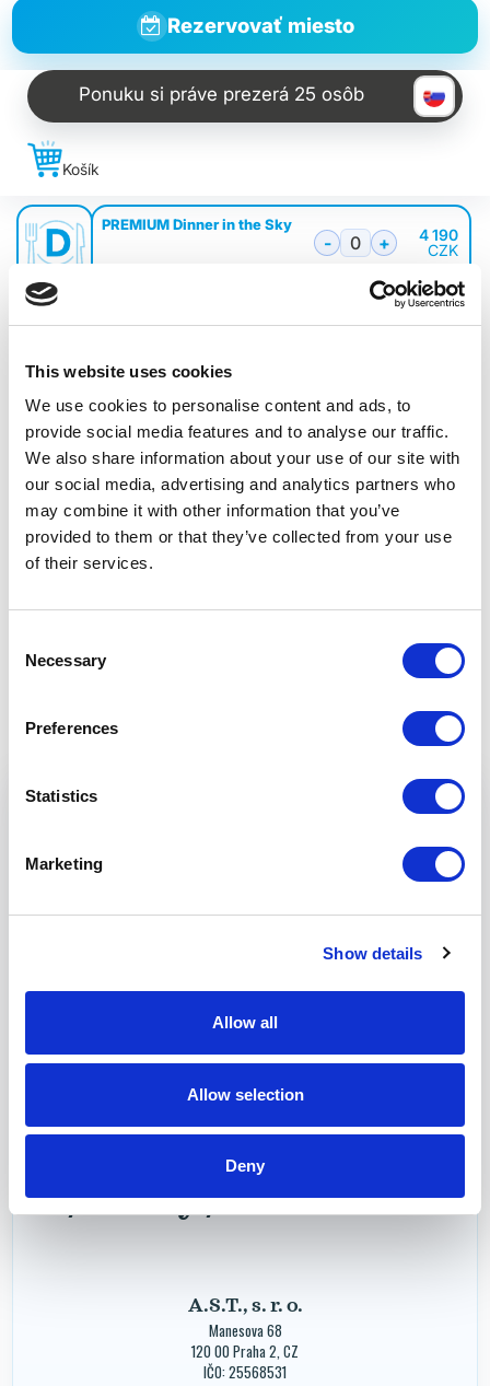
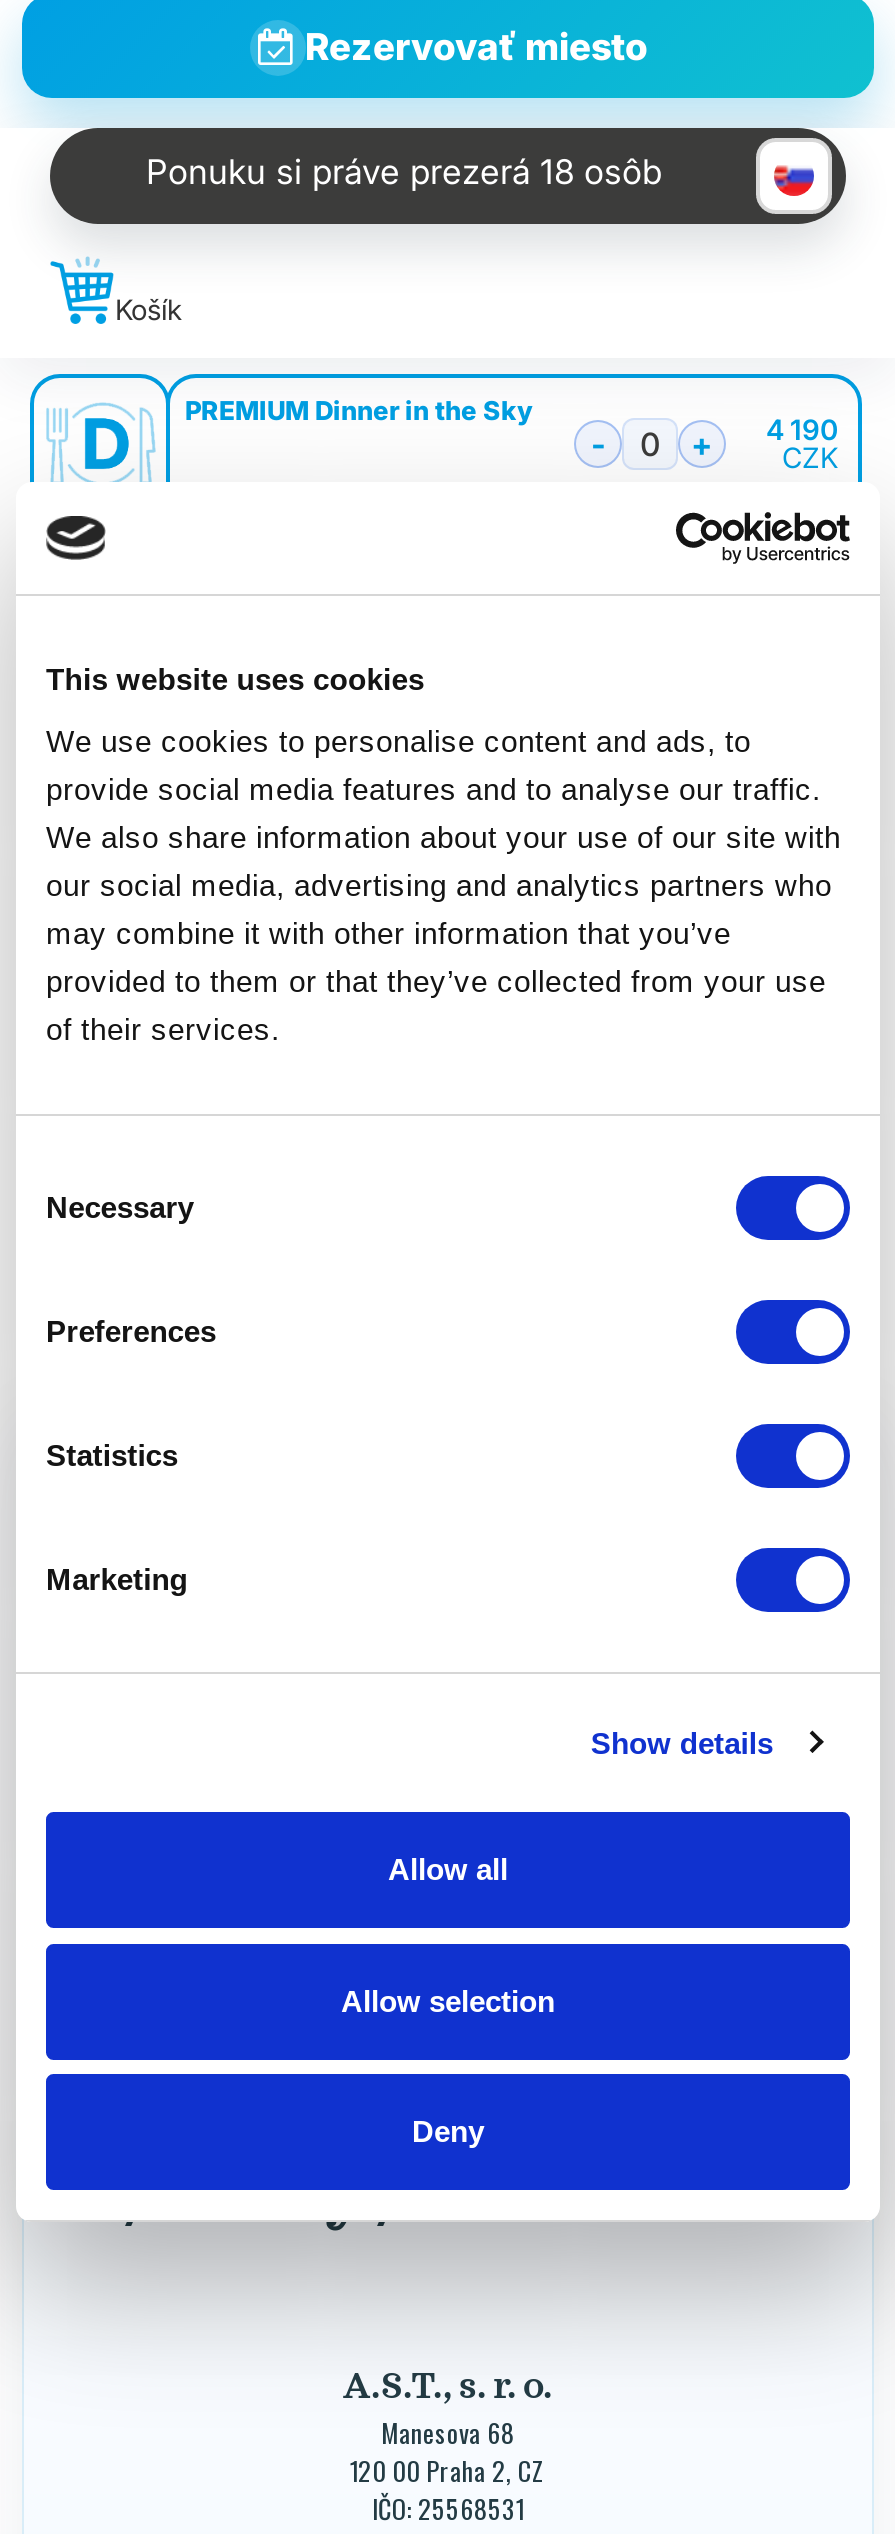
[78,83,364,104] Ponuku si práve prezerá 25 osôb -> [146,151,662,191] Ponuku si práve prezerá 18 osôb

